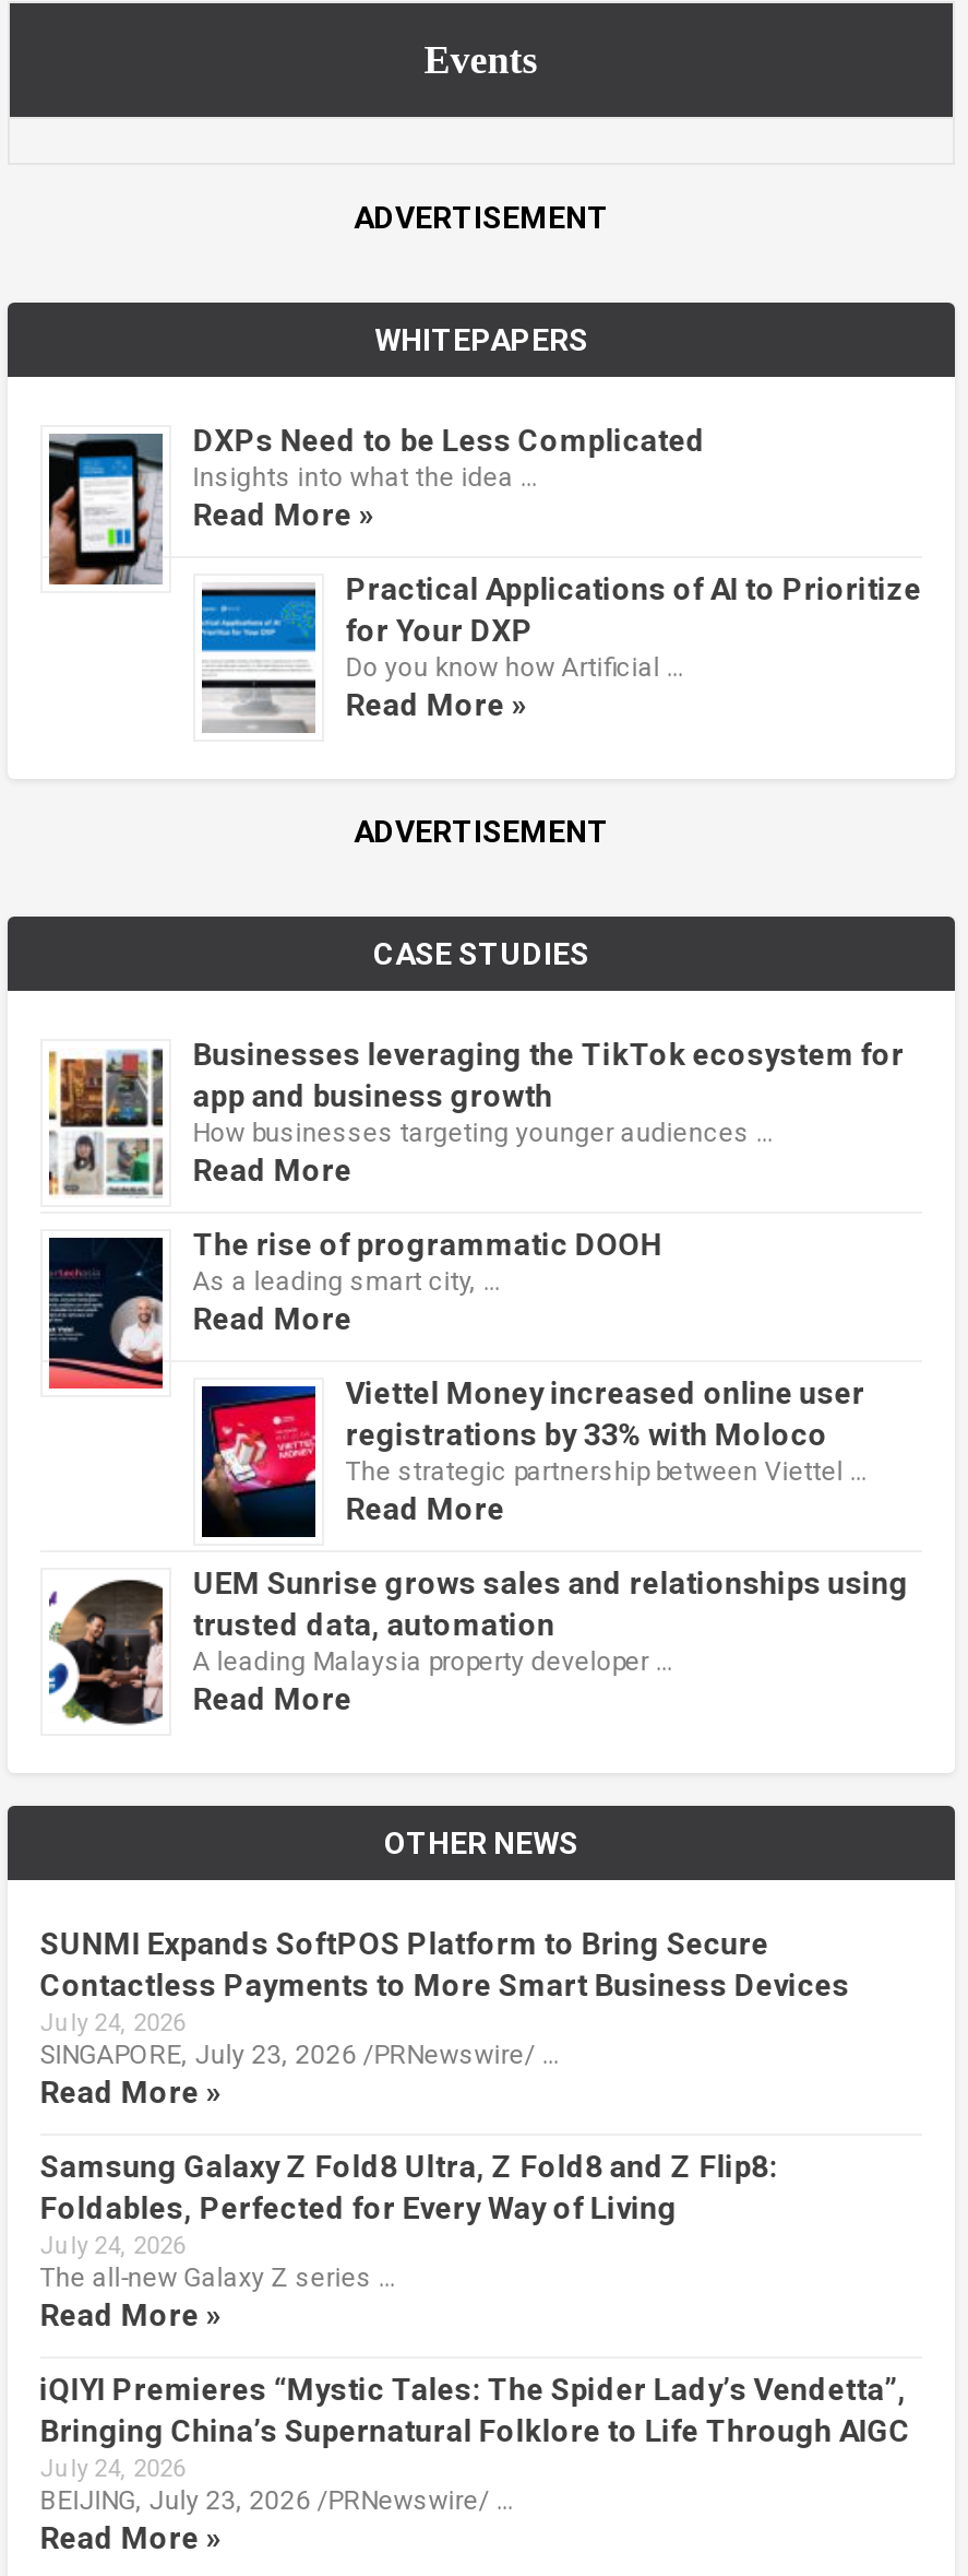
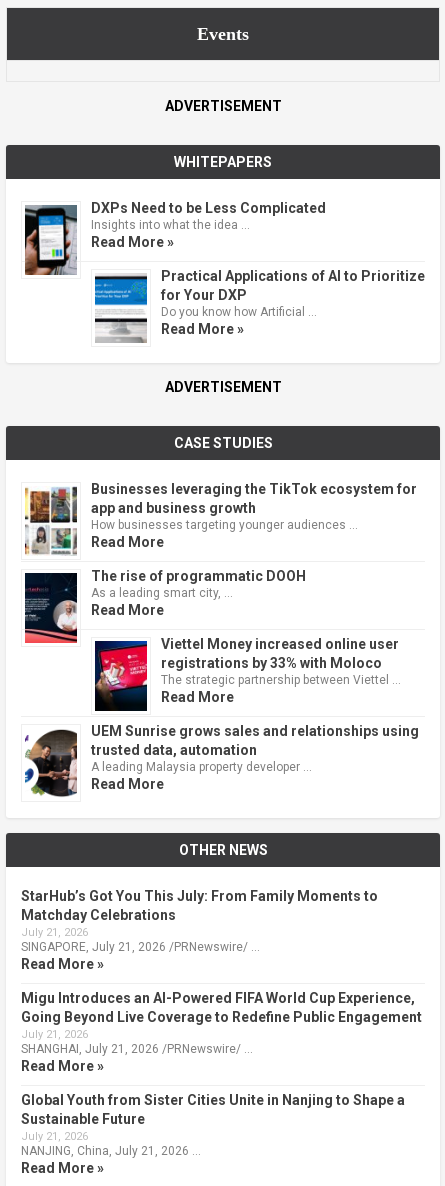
[40,1926,849,2070] SUNMI Expands SoftPOS Platform to Bring Secure | Contactless Payments to More Smart Business Devices | July 24, 2026 | SINGAPORE, July 23, 2026 /PRNewswire/ … -> [21,888,378,954] StarHub’s Got You This July: From Family Moments to | Matchday Celebrations | July 21, 2026 | SINGAPORE, July 21, 2026 /PRNewswire/ …
[40,2149,777,2293] Samsung Galaxy Z Fold8 Ultra, Z Fold8 and Z Flip8: | Foldables, Perfected for Every Way of Living | July 24, 2026 | The all-new Galaxy Z series … -> [21,990,422,1056] Migu Introduces an AI-Powered FIFA World Cup Experience, | Going Beyond Live Coverage to Redefine Public Engagement | July 21, 2026 | SHANGHAI, July 21, 2026 /PRNewswire/ …
[40,2371,911,2516] iQIYI Premieres “Mystic Tales: The Spider Lady’s Vendetta”, | Bringing China’s Supernatural Folklore to Life Through AIGC | July 24, 2026 | BEIJING, July 23, 2026 /PRNewswire/ … -> [21,1092,405,1158] Global Youth from Sister Cities Unite in Nanjing to Shape a | Sustainable Future | July 21, 2026 | NANJING, China, July 21, 2026 …

